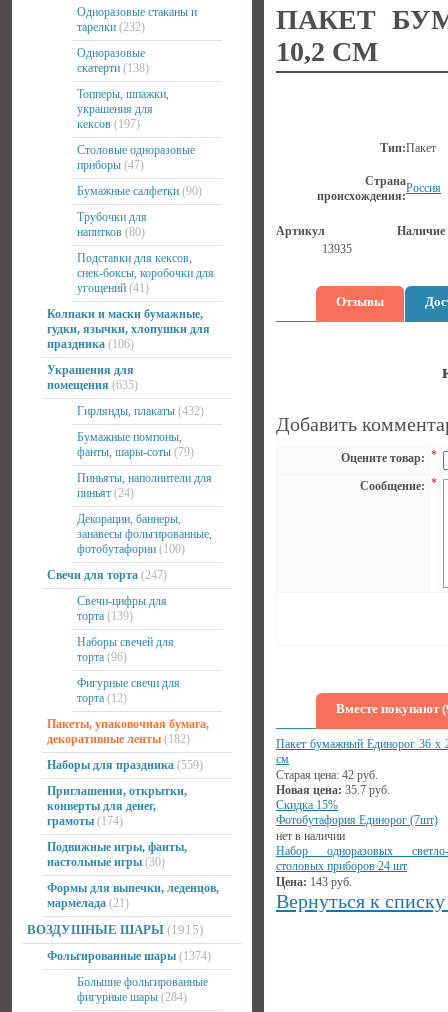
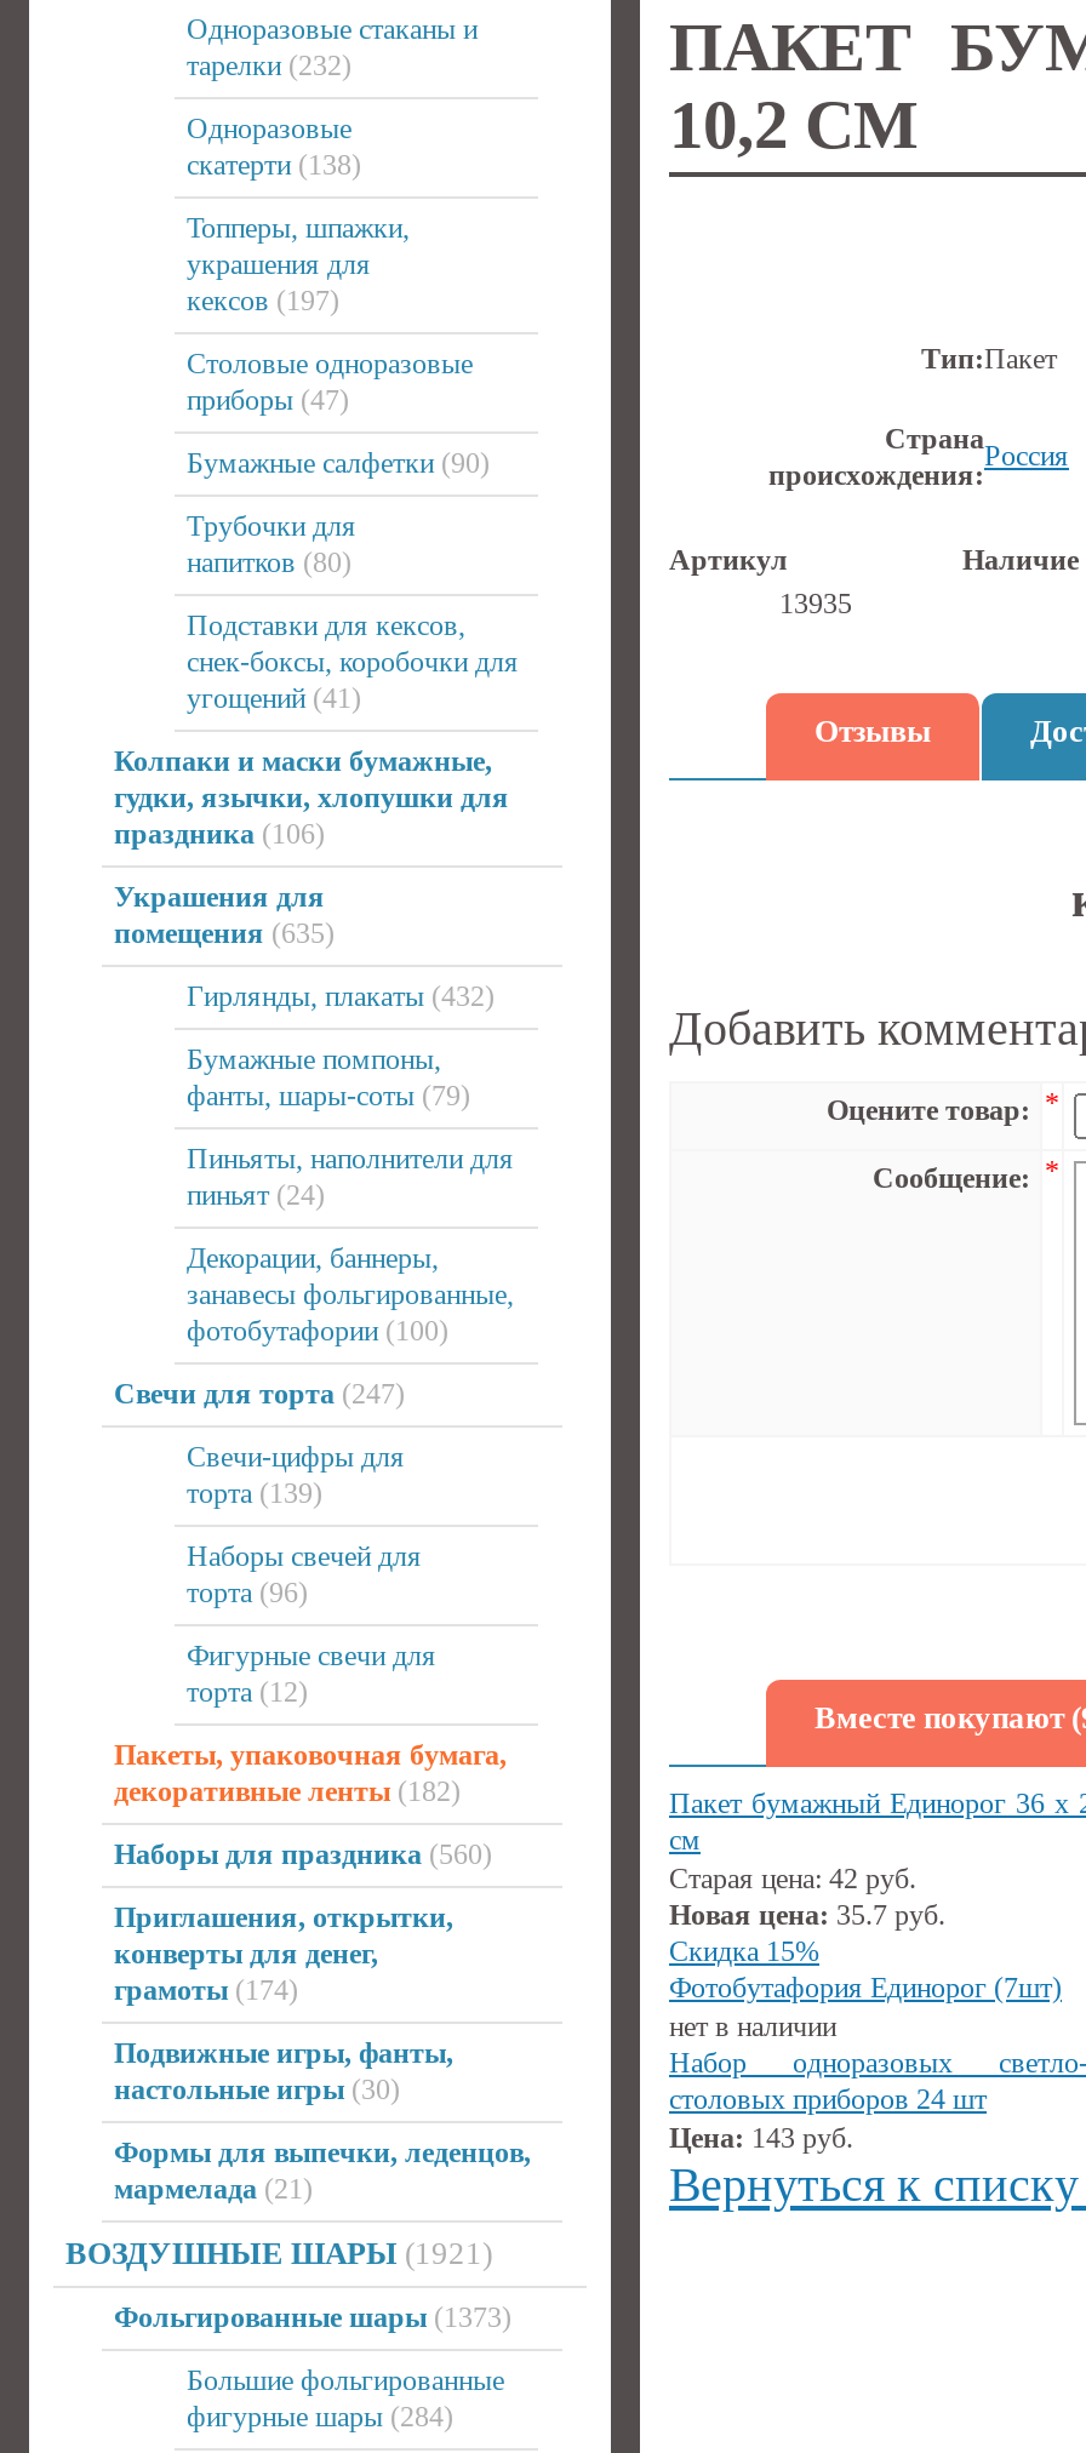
[47,758,203,772] Наборы для праздника (559) -> [114,1837,492,1871] Наборы для праздника (560)
[27,922,203,937] ВОЗДУШНЫЕ ШАРЫ (1915) -> [65,2235,492,2271] ВОЗДУШНЫЕ ШАРЫ (1921)
[47,949,211,963] Фольгированные шары (1374) -> [114,2300,511,2334] Фольгированные шары (1373)

